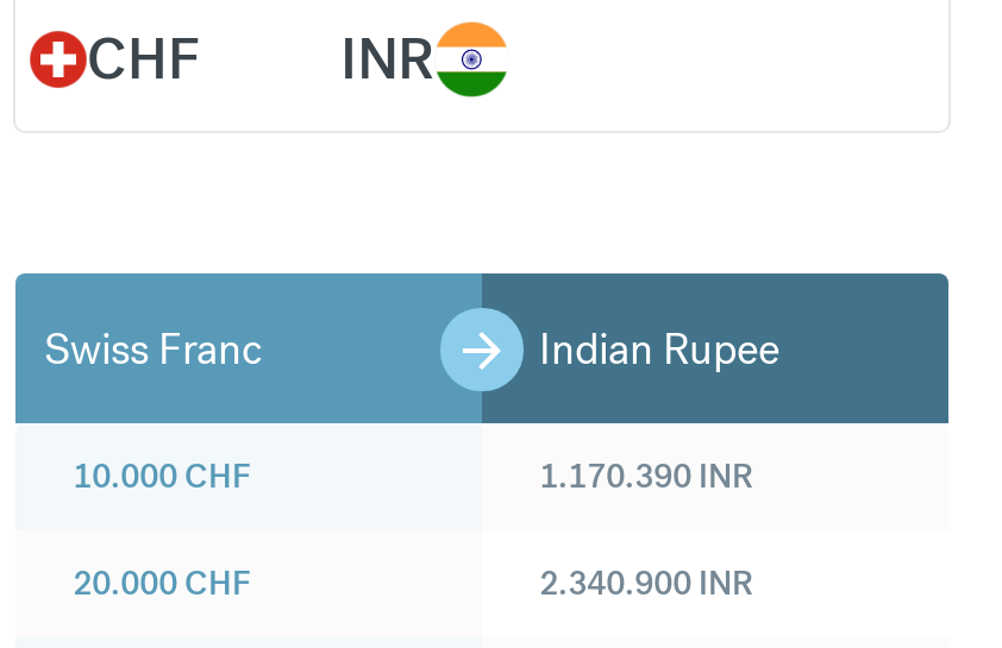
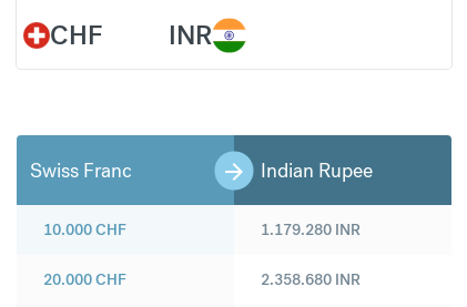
[539,455,753,497] 1.170.390 INR -> [261,220,361,240] 1.179.280 INR
[539,562,753,604] 2.340.900 INR -> [261,270,361,289] 2.358.680 INR

